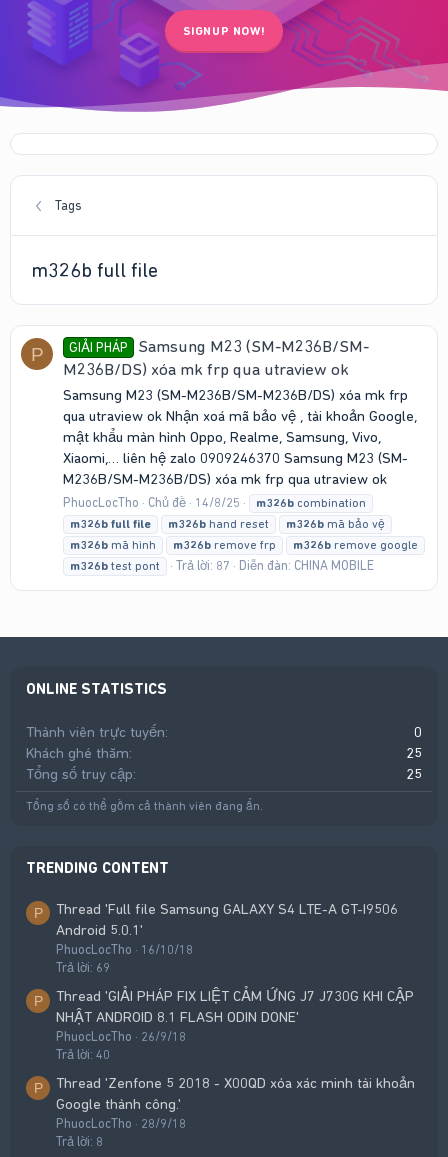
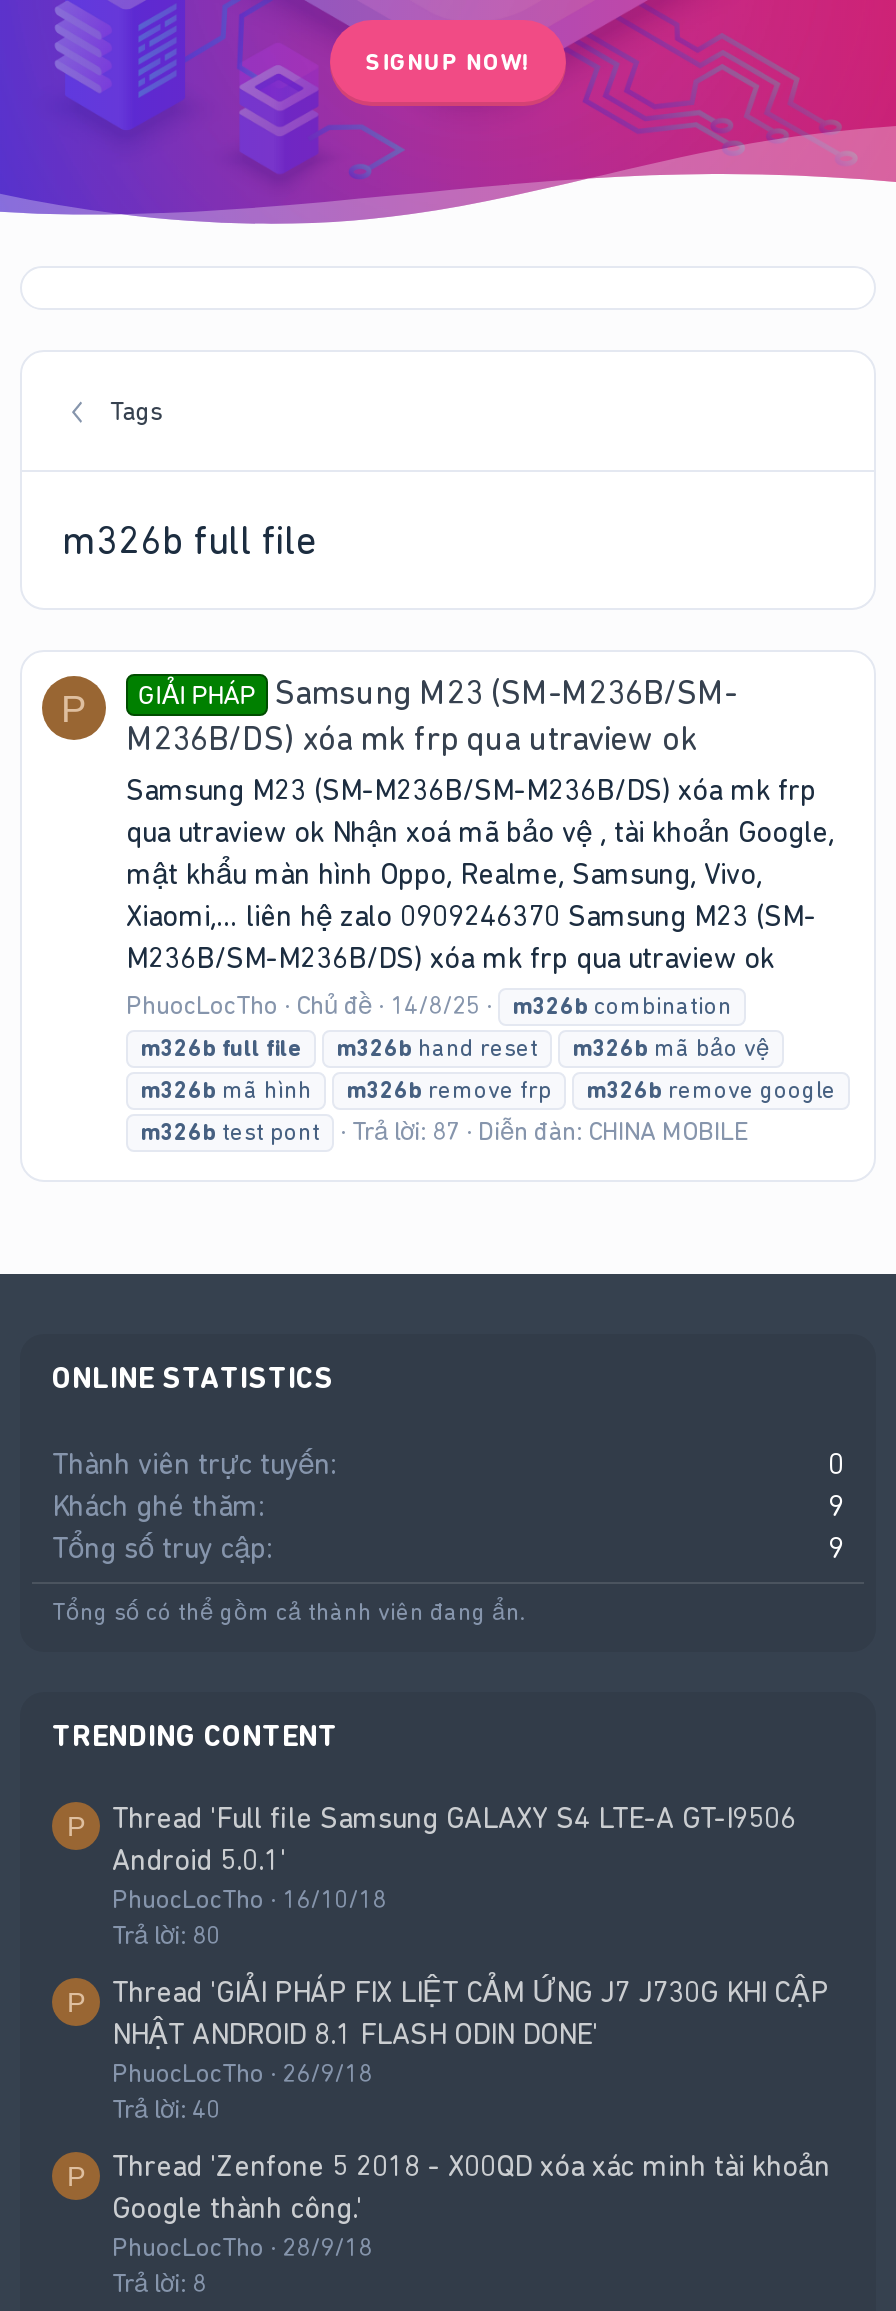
[406,744,422,762] 25 -> [828,1489,844,1525] 9
[406,765,422,783] 25 -> [828,1531,844,1567] 9
[56,960,110,975] Trả lời: 69 -> [112,1920,220,1950] Trả lời: 80

